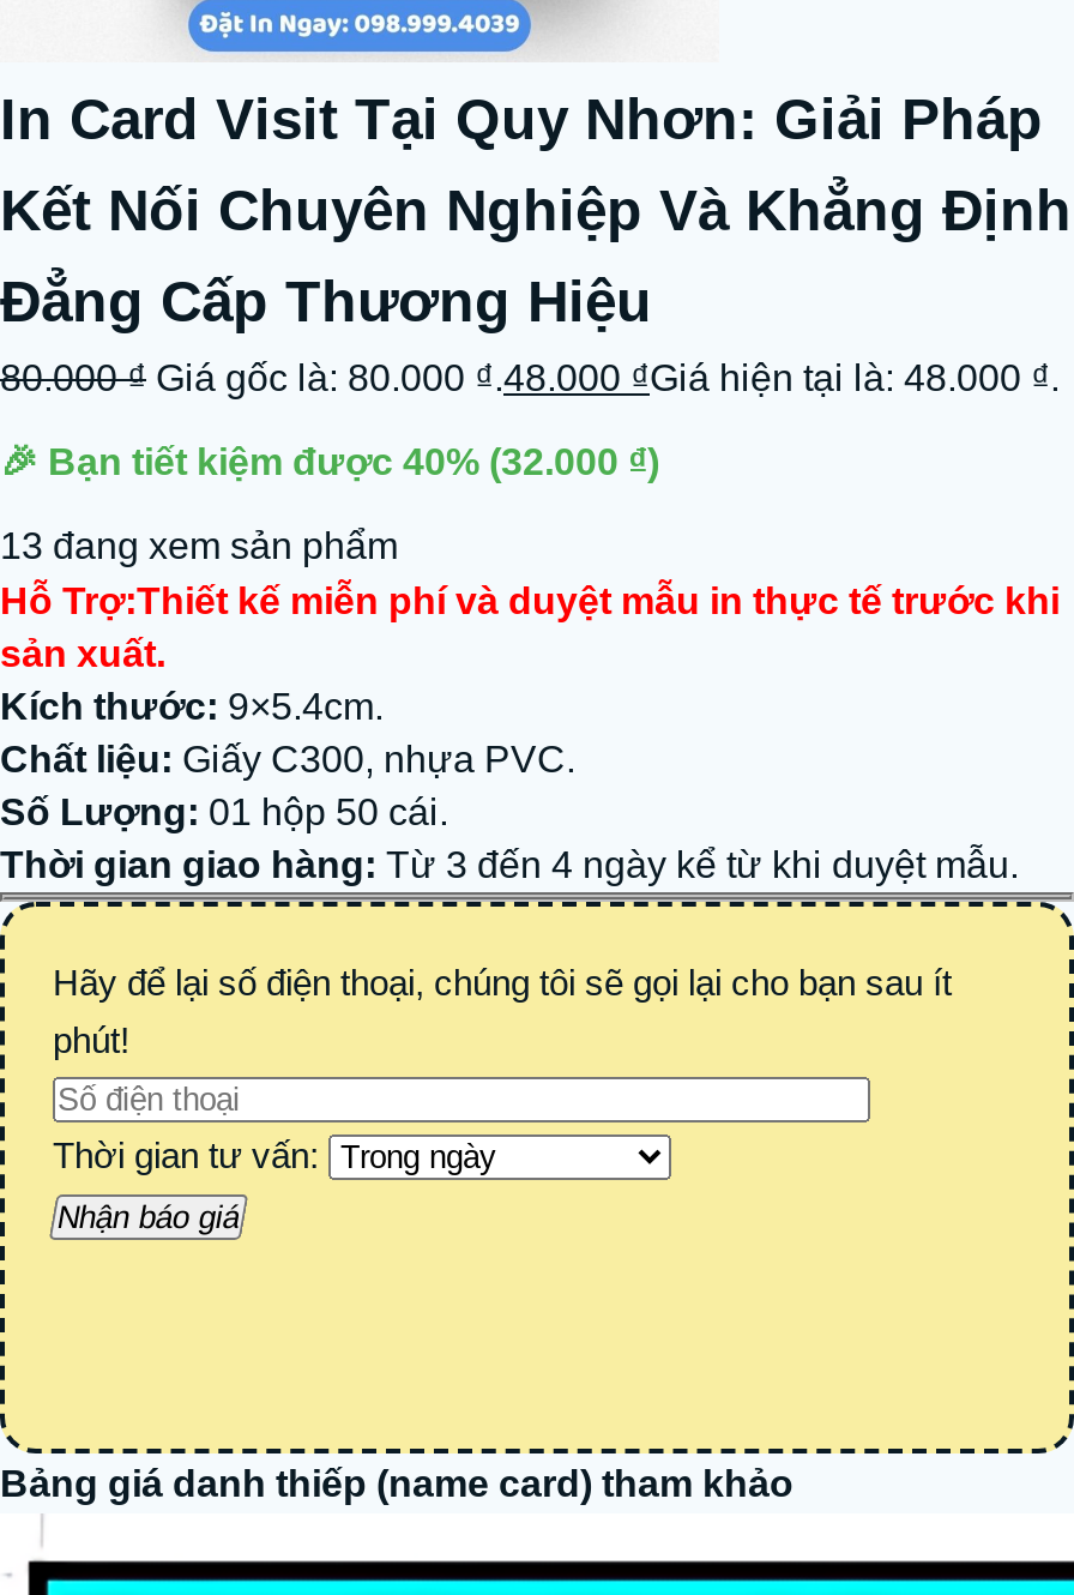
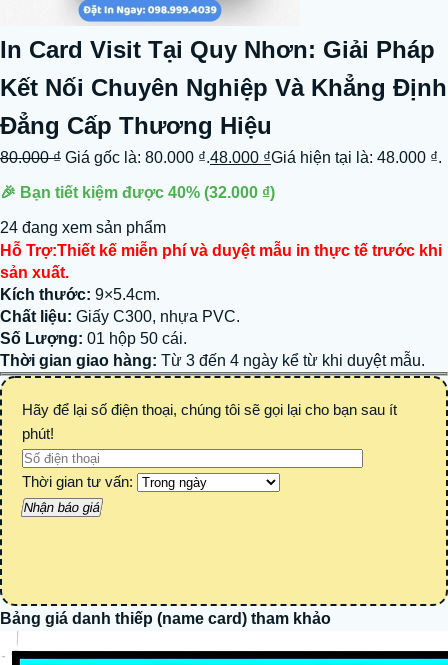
[0,525,398,566] 13 đang xem sản phẩm -> [0,219,166,236] 24 đang xem sản phẩm

